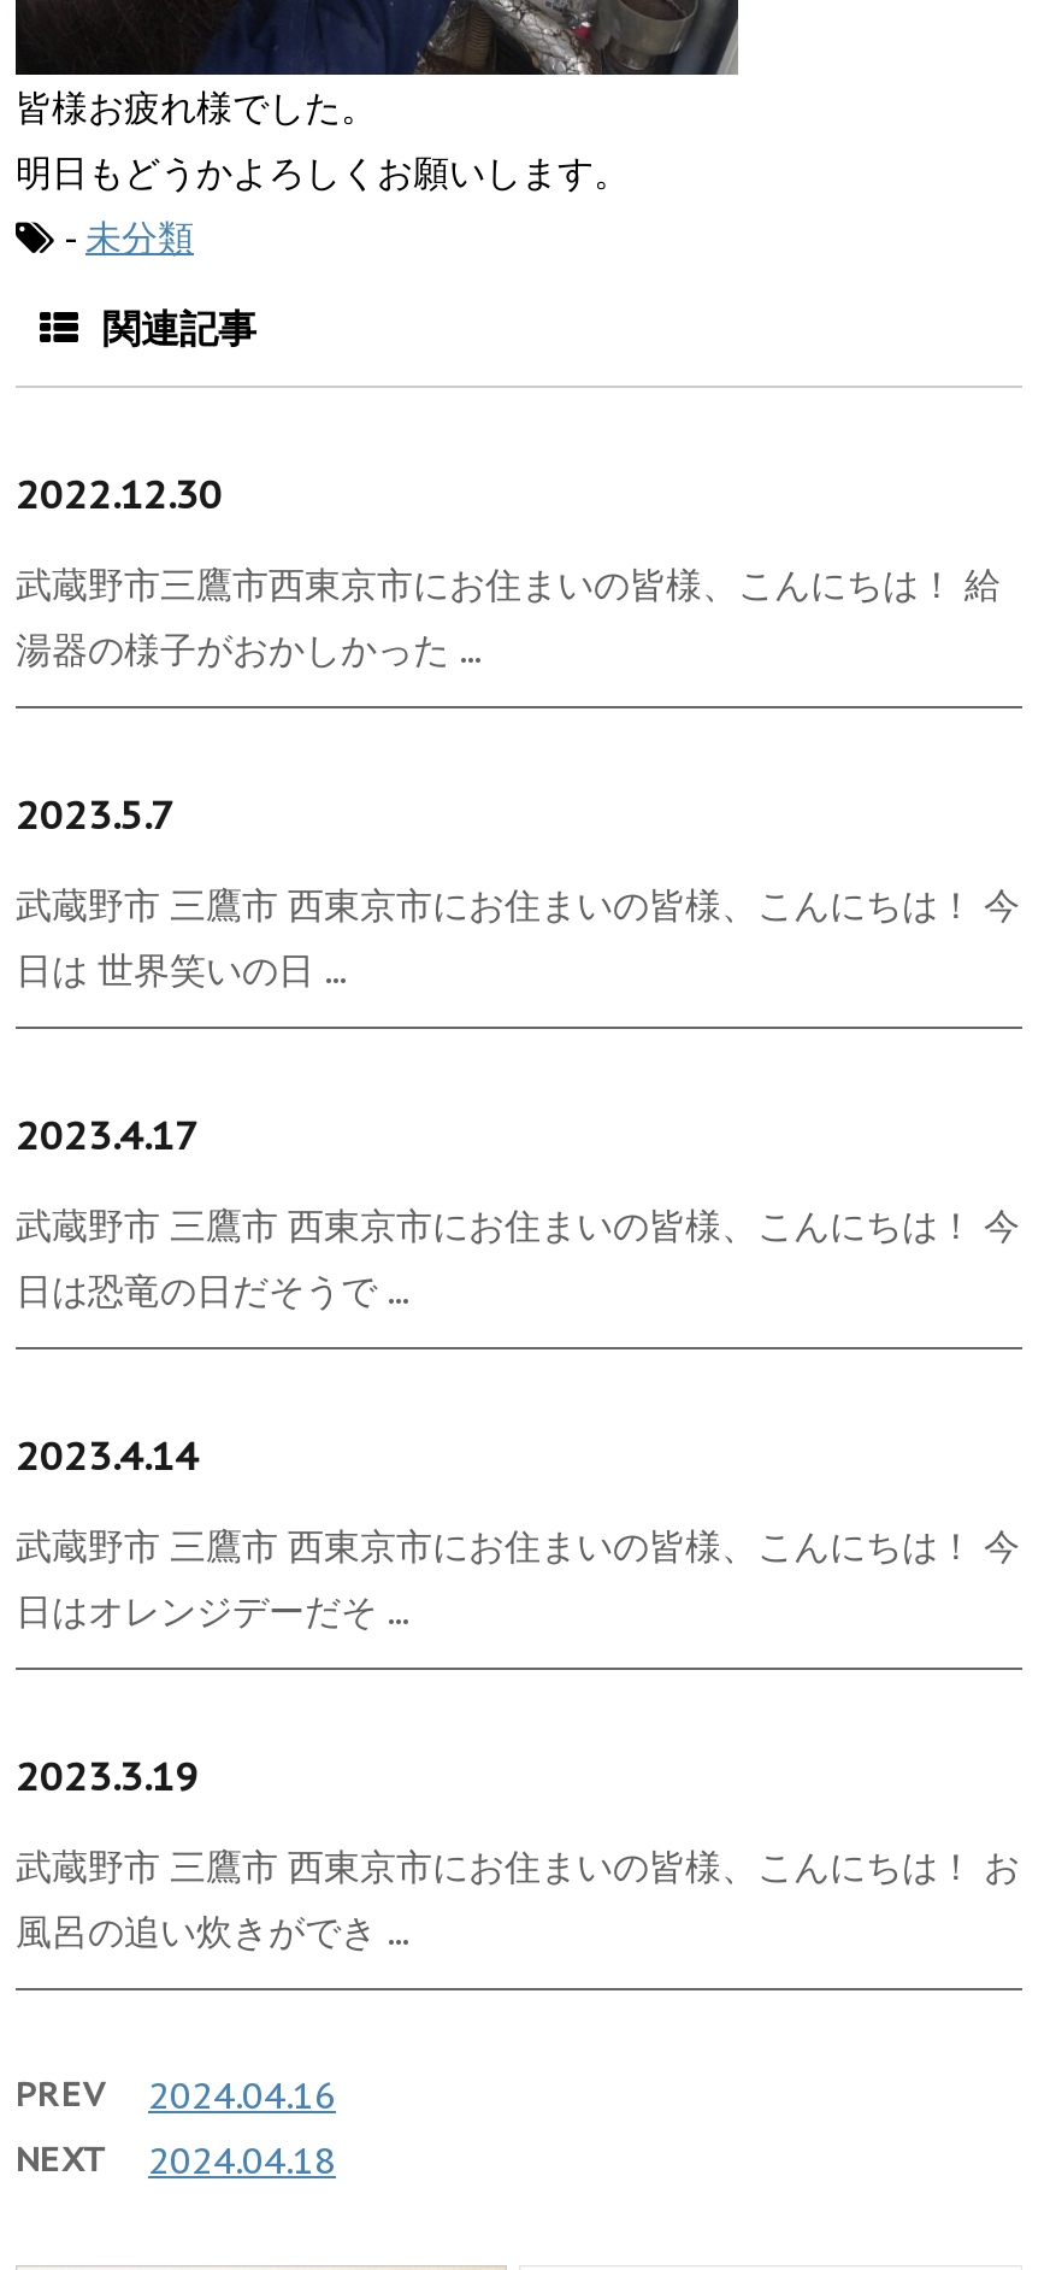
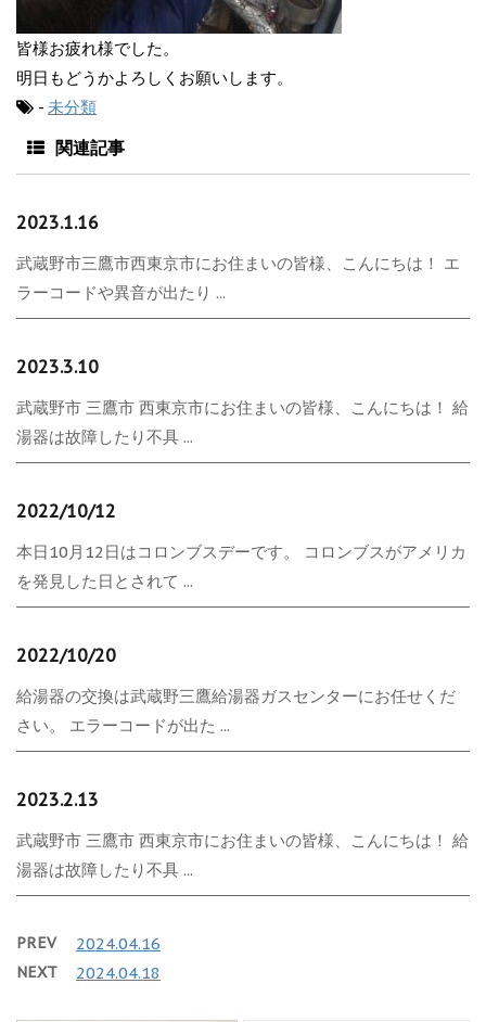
[16,470,223,518] 2022.12.30 -> [16,212,99,233] 2023.1.16
[16,561,1001,672] 武蔵野市三鷹市西東京市にお住まいの皆様、こんにちは！ 給 | 湯器の様子がおかしかった ... -> [16,253,460,303] 武蔵野市三鷹市西東京市にお住まいの皆様、こんにちは！ エ | ラーコードや異音が出たり ...
[16,790,175,839] 2023.5.7 -> [16,356,99,378] 2023.3.10
[16,882,1020,993] 武蔵野市 三鷹市 西東京市にお住まいの皆様、こんにちは！ 今 | 日は 世界笑いの日 ... -> [16,397,469,447] 武蔵野市 三鷹市 西東京市にお住まいの皆様、こんにちは！ 給 | 湯器は故障したり不具 ...
[16,1111,199,1159] 2023.4.17 -> [16,500,116,522] 2022/10/12
[16,1202,1020,1313] 武蔵野市 三鷹市 西東京市にお住まいの皆様、こんにちは！ 今 | 日は恐竜の日だそうで ... -> [16,541,466,591] 本日10月12日はコロンブスデーです。 コロンブスがアメリカ | を発見した日とされて ...
[16,1431,199,1480] 2023.4.14 -> [16,644,116,666] 2022/10/20
[16,1523,1020,1634] 武蔵野市 三鷹市 西東京市にお住まいの皆様、こんにちは！ 今 | 日はオレンジデーだそ ... -> [16,686,456,736] 給湯器の交換は武蔵野三鷹給湯器ガスセンターにお任せくだ | さい。 エラーコードが出た ...
[16,1752,199,1800] 2023.3.19 -> [16,789,99,810] 2023.2.13
[16,1843,1020,1954] 武蔵野市 三鷹市 西東京市にお住まいの皆様、こんにちは！ お | 風呂の追い炊きができ ... -> [16,830,469,880] 武蔵野市 三鷹市 西東京市にお住まいの皆様、こんにちは！ 給 | 湯器は故障したり不具 ...

